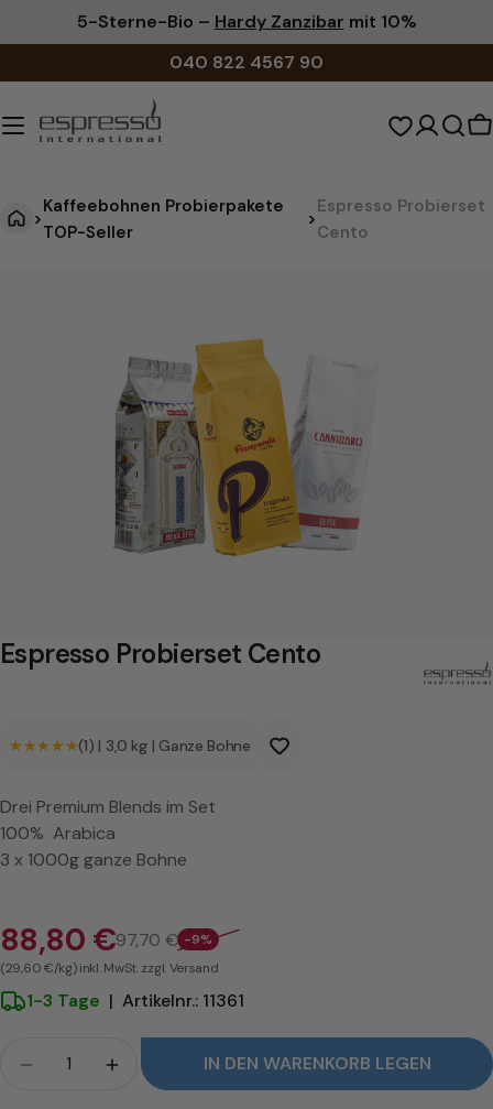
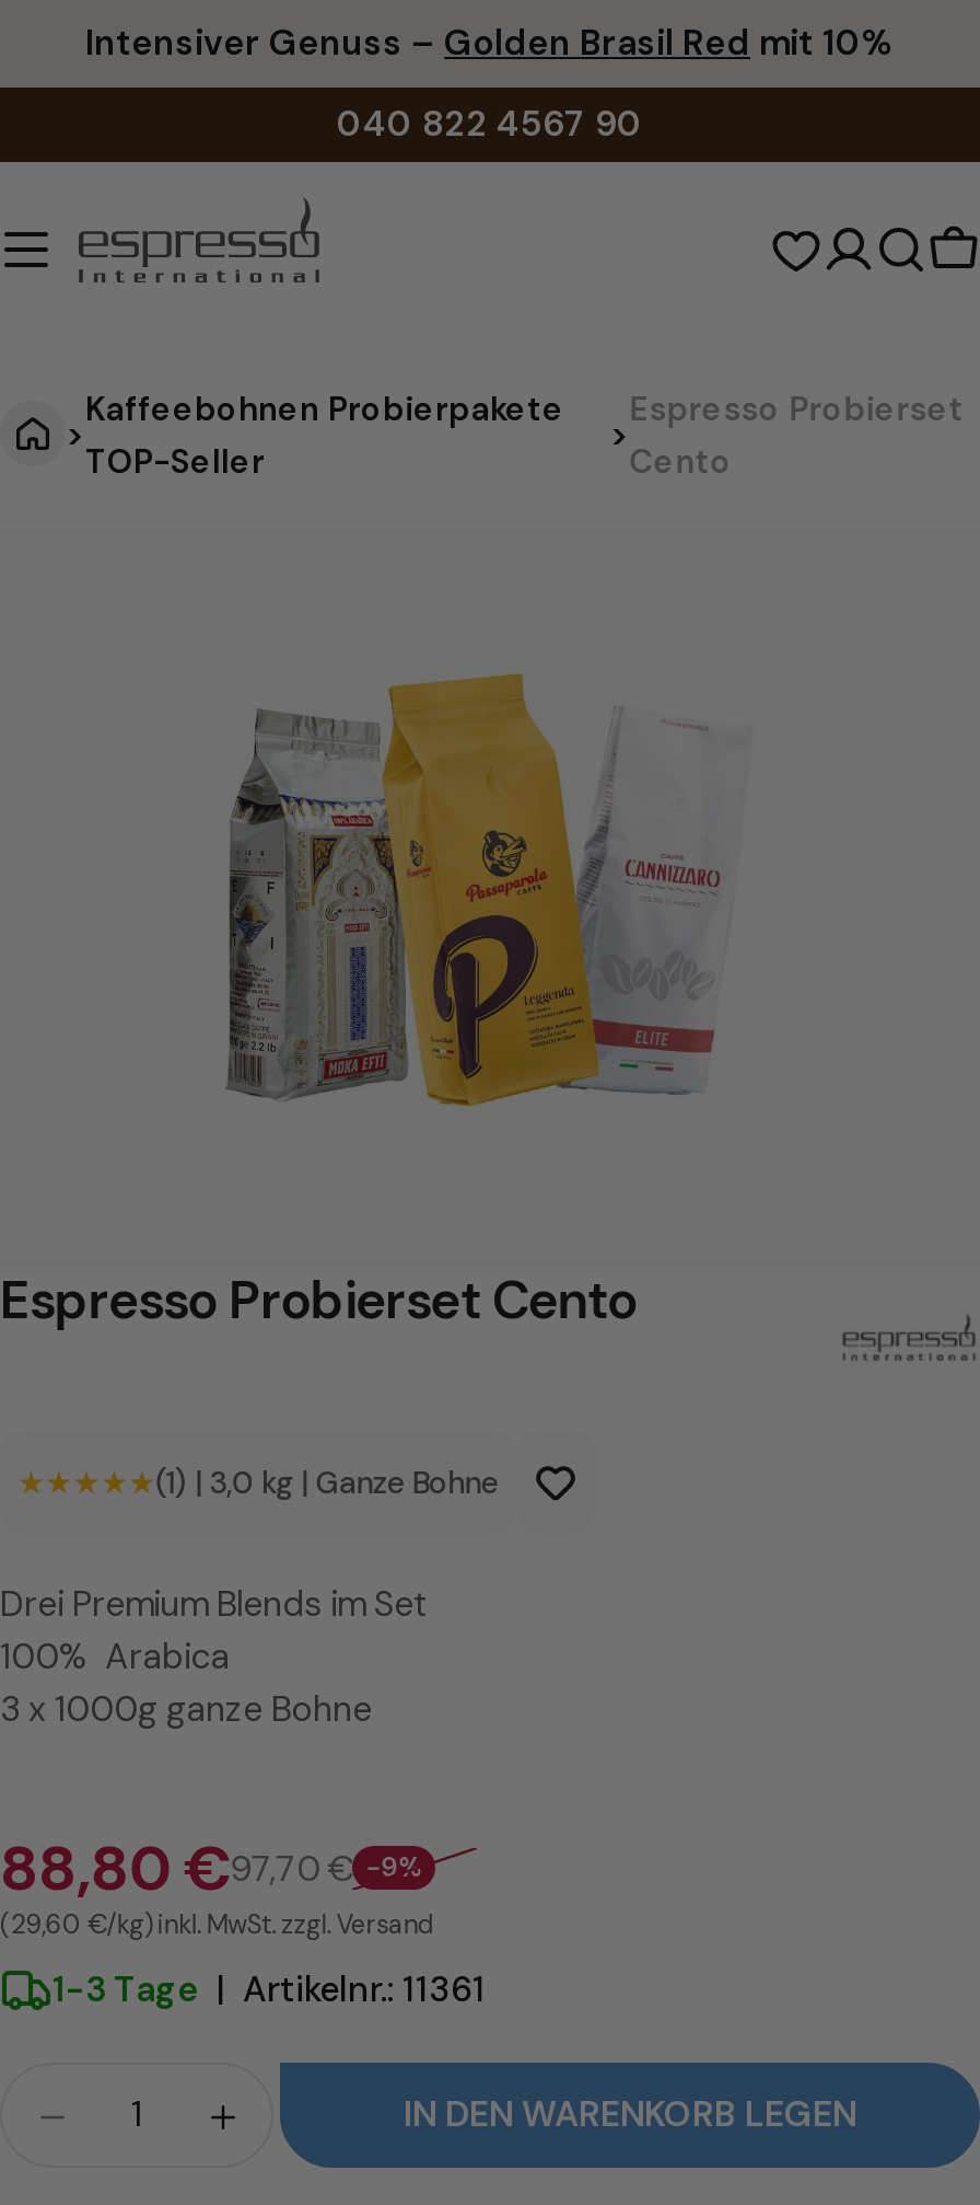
[76,10,417,33] 5-Sterne-Bio – Hardy Zanzibar mit 10% -> [85,20,895,66] Intensiver Genuss – Golden Brasil Red mit 10%

